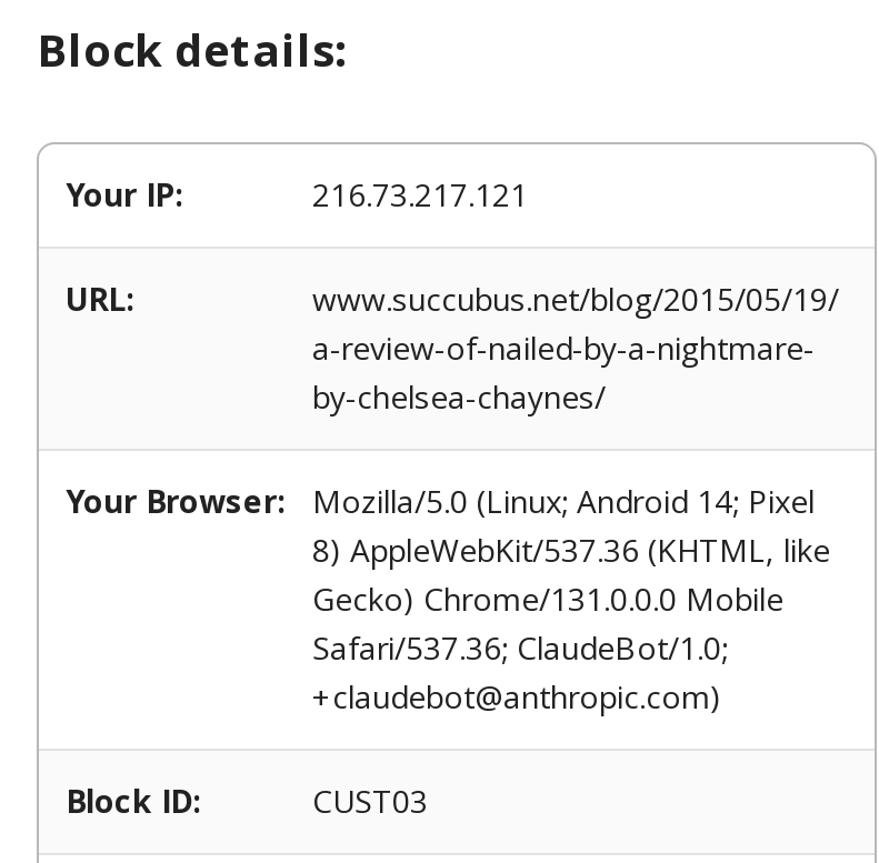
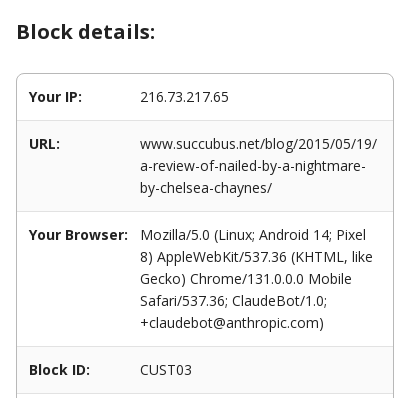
[312,173,528,215] 216.73.217.121 -> [140,87,229,106] 216.73.217.65

